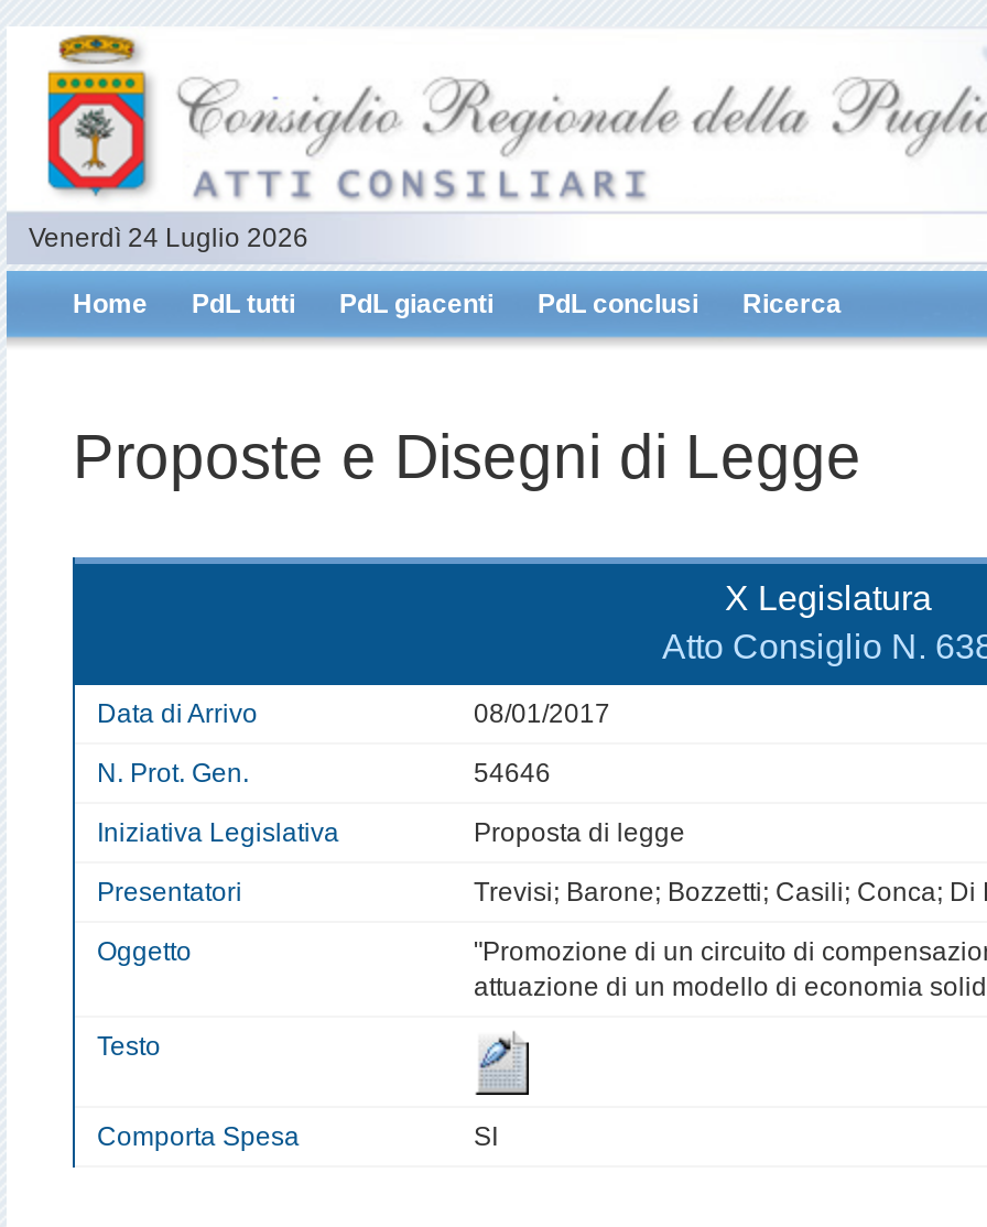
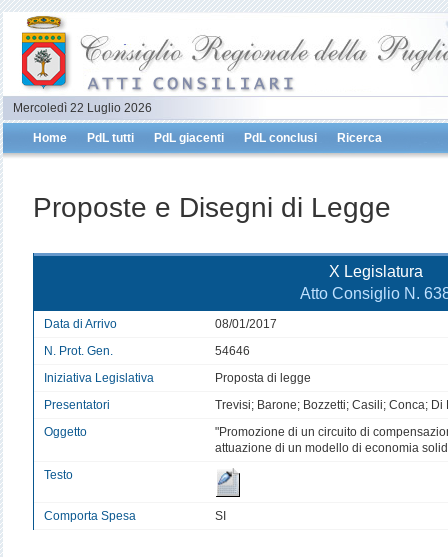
[29,222,308,253] Venerdì 24 Luglio 2026 -> [13,101,152,115] Mercoledì 22 Luglio 2026

